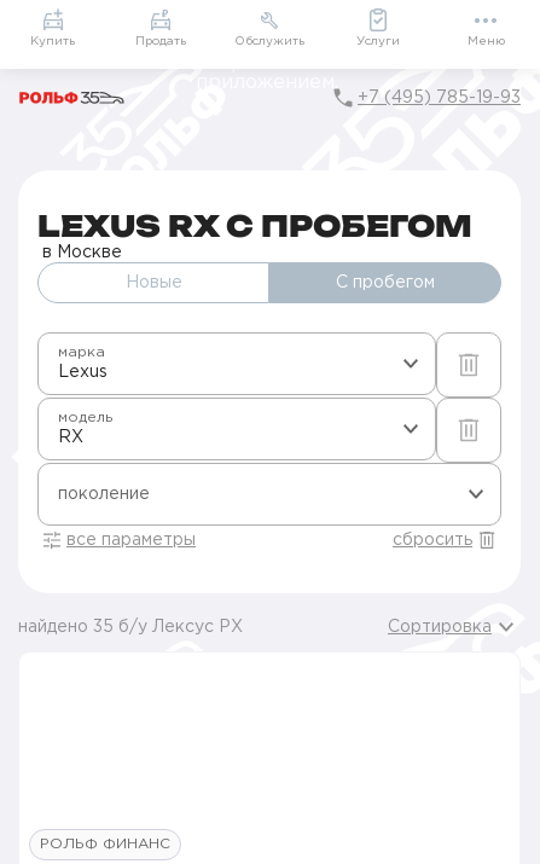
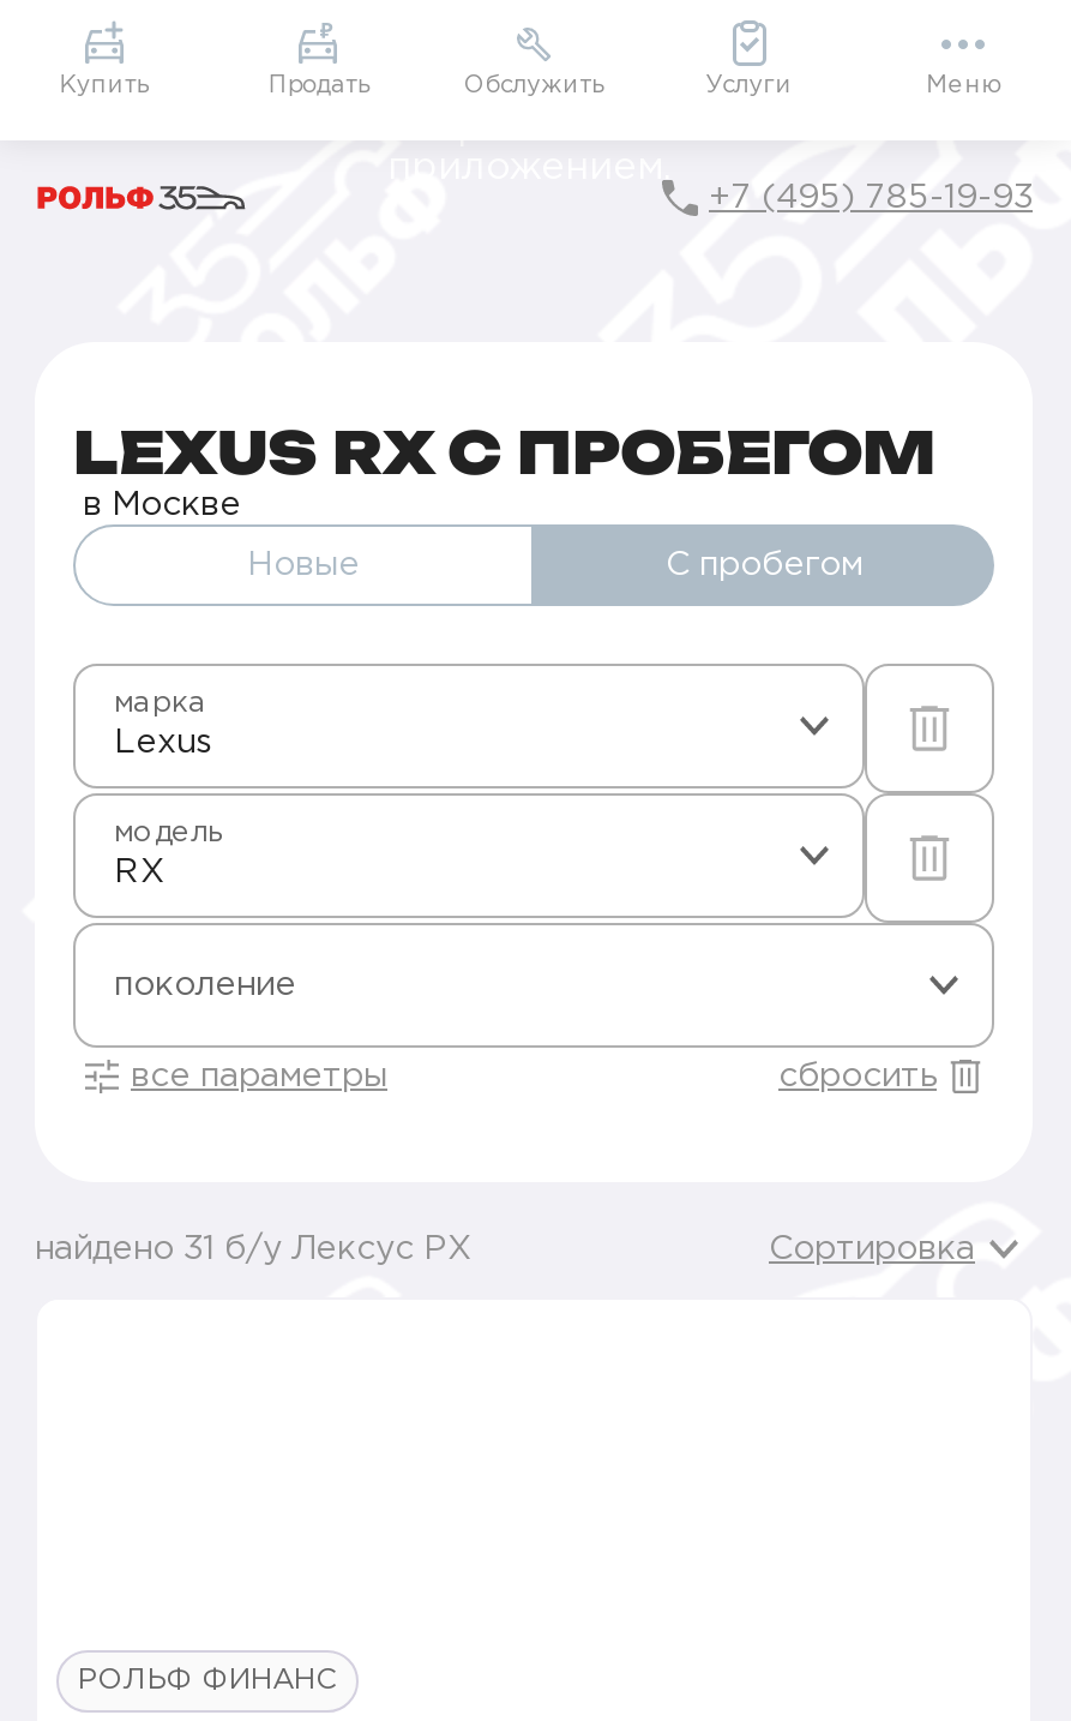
[18,620,243,634] найдено 35 б/у Лексус РХ -> [35,1235,471,1264] найдено 31 б/у Лексус РХ

